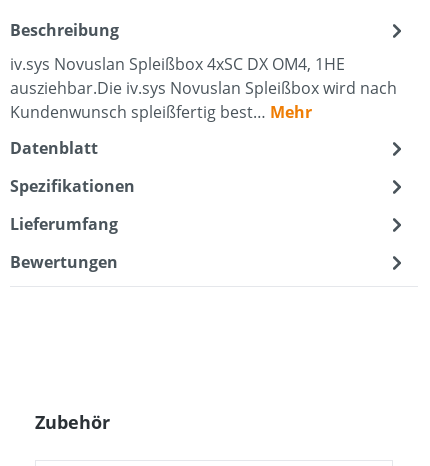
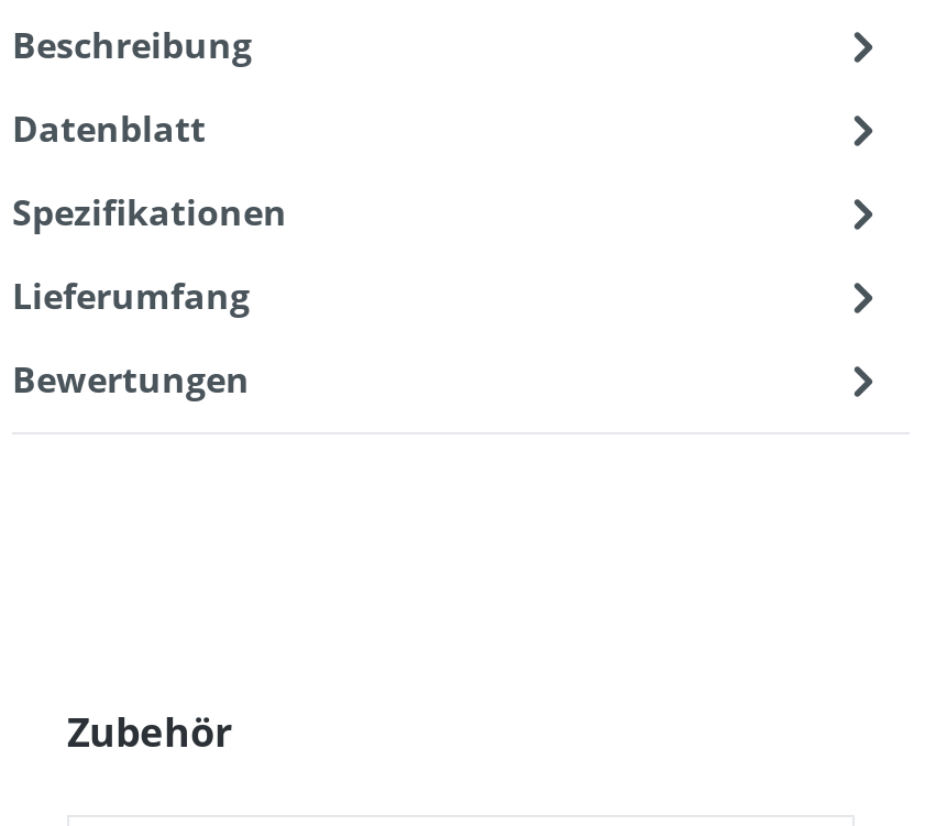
[10,53,397,123] iv.sys Novuslan Spleißbox 4xSC DX OM4, 1HE | ausziehbar.Die iv.sys Novuslan Spleißbox wird nach | Kundenwunsch spleißfertig best… Mehr -> none

